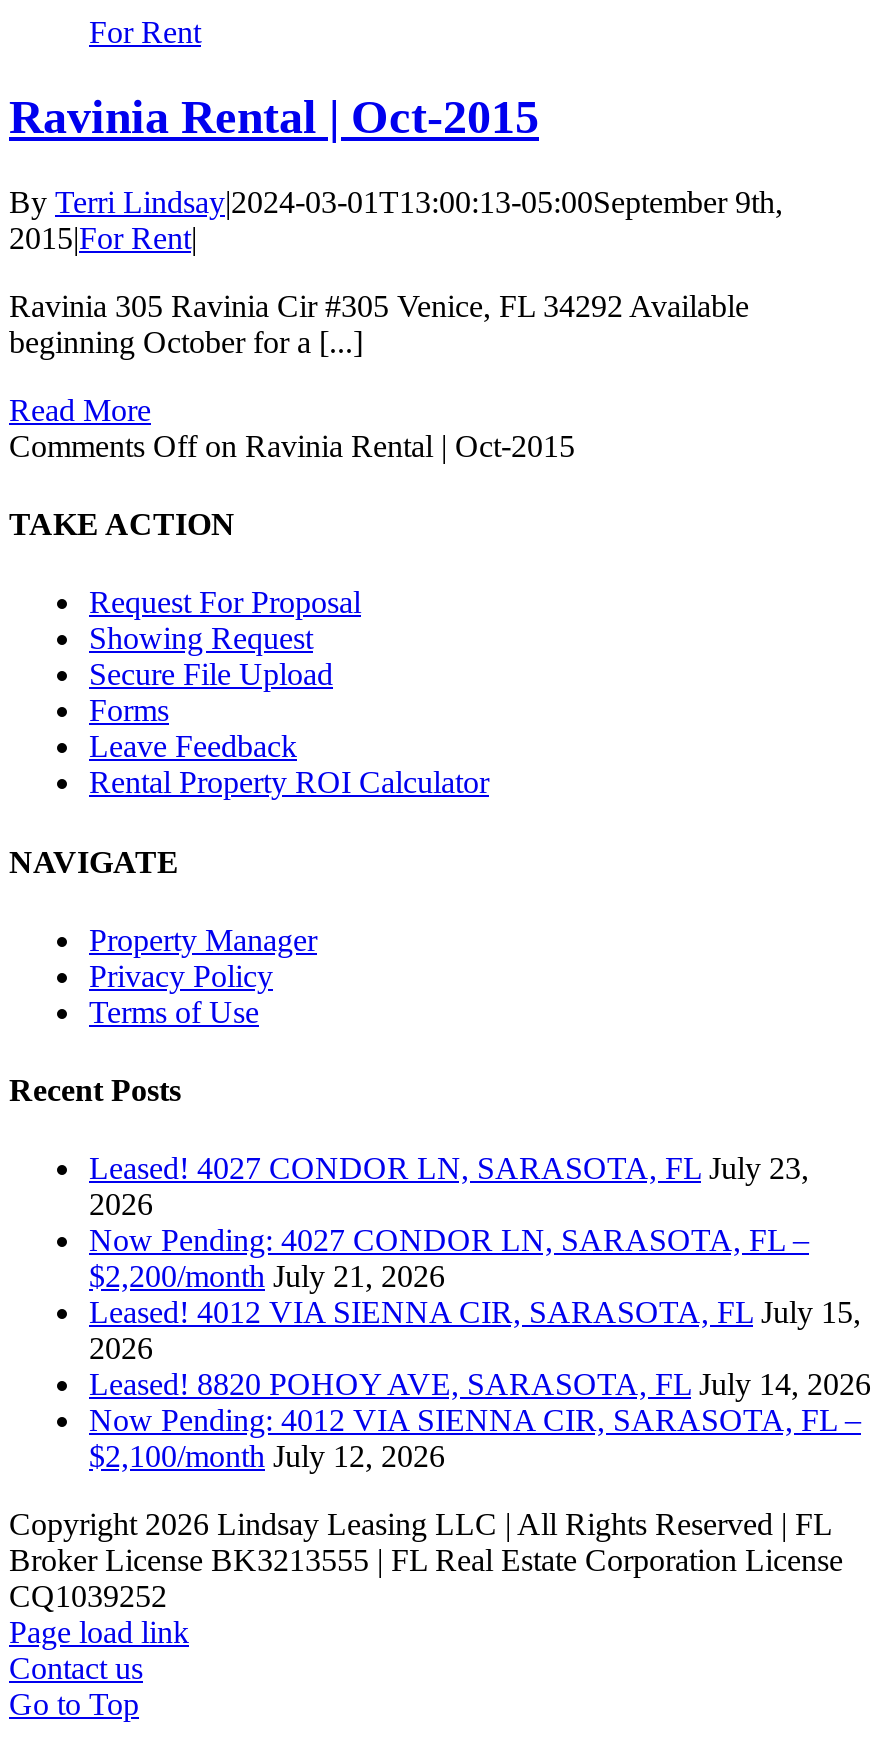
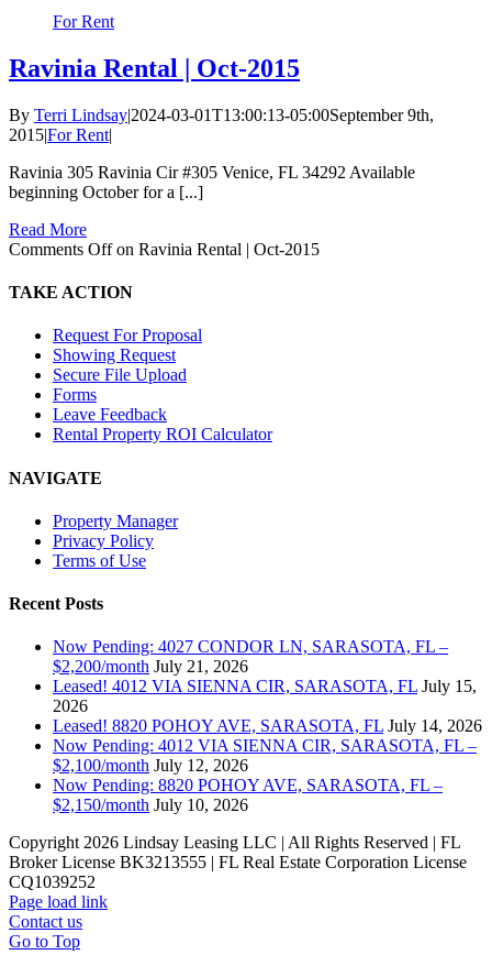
[89,1152,809,1222] Leased! 4027 CONDOR LN, SARASOTA, FL July 23, | 2026 -> none
moved [89,1224,871,1474] -> [53,637,482,775]: Now Pending: 4027 CONDOR LN, SARASOTA, FL – | $2,200/month July 21, 2026 | Leased! 4012 VIA SIENNA CIR, SARASOTA, FL July 15, | 2026 | Leased! 8820 POHOY AVE, SARASOTA, FL July 14, 2026 | Now Pending: 4012 VIA SIENNA CIR, SARASOTA, FL – | $2,100/month July 12, 2026
none -> [53,776,443,815] Now Pending: 8820 POHOY AVE, SARASOTA, FL – | $2,150/month July 10, 2026

